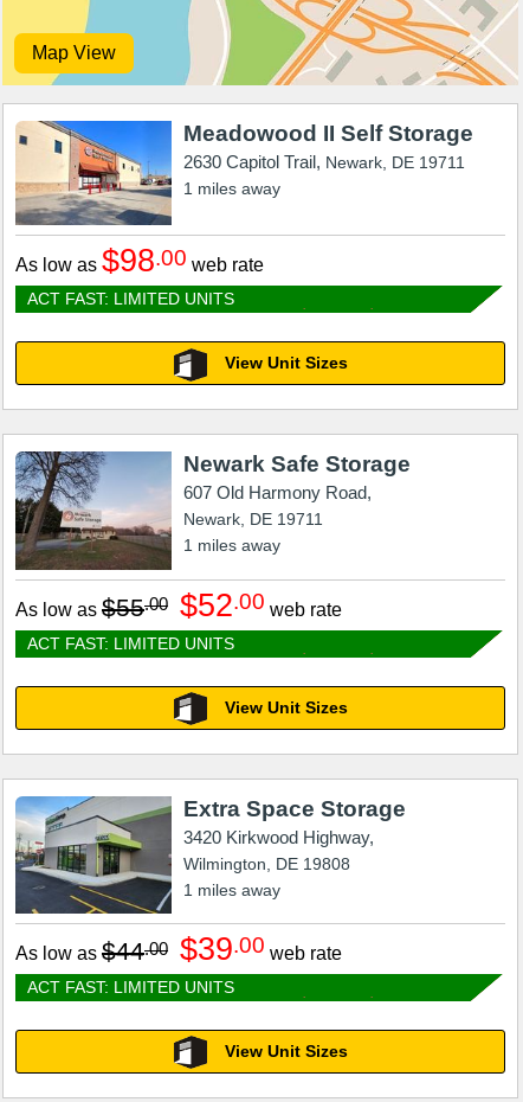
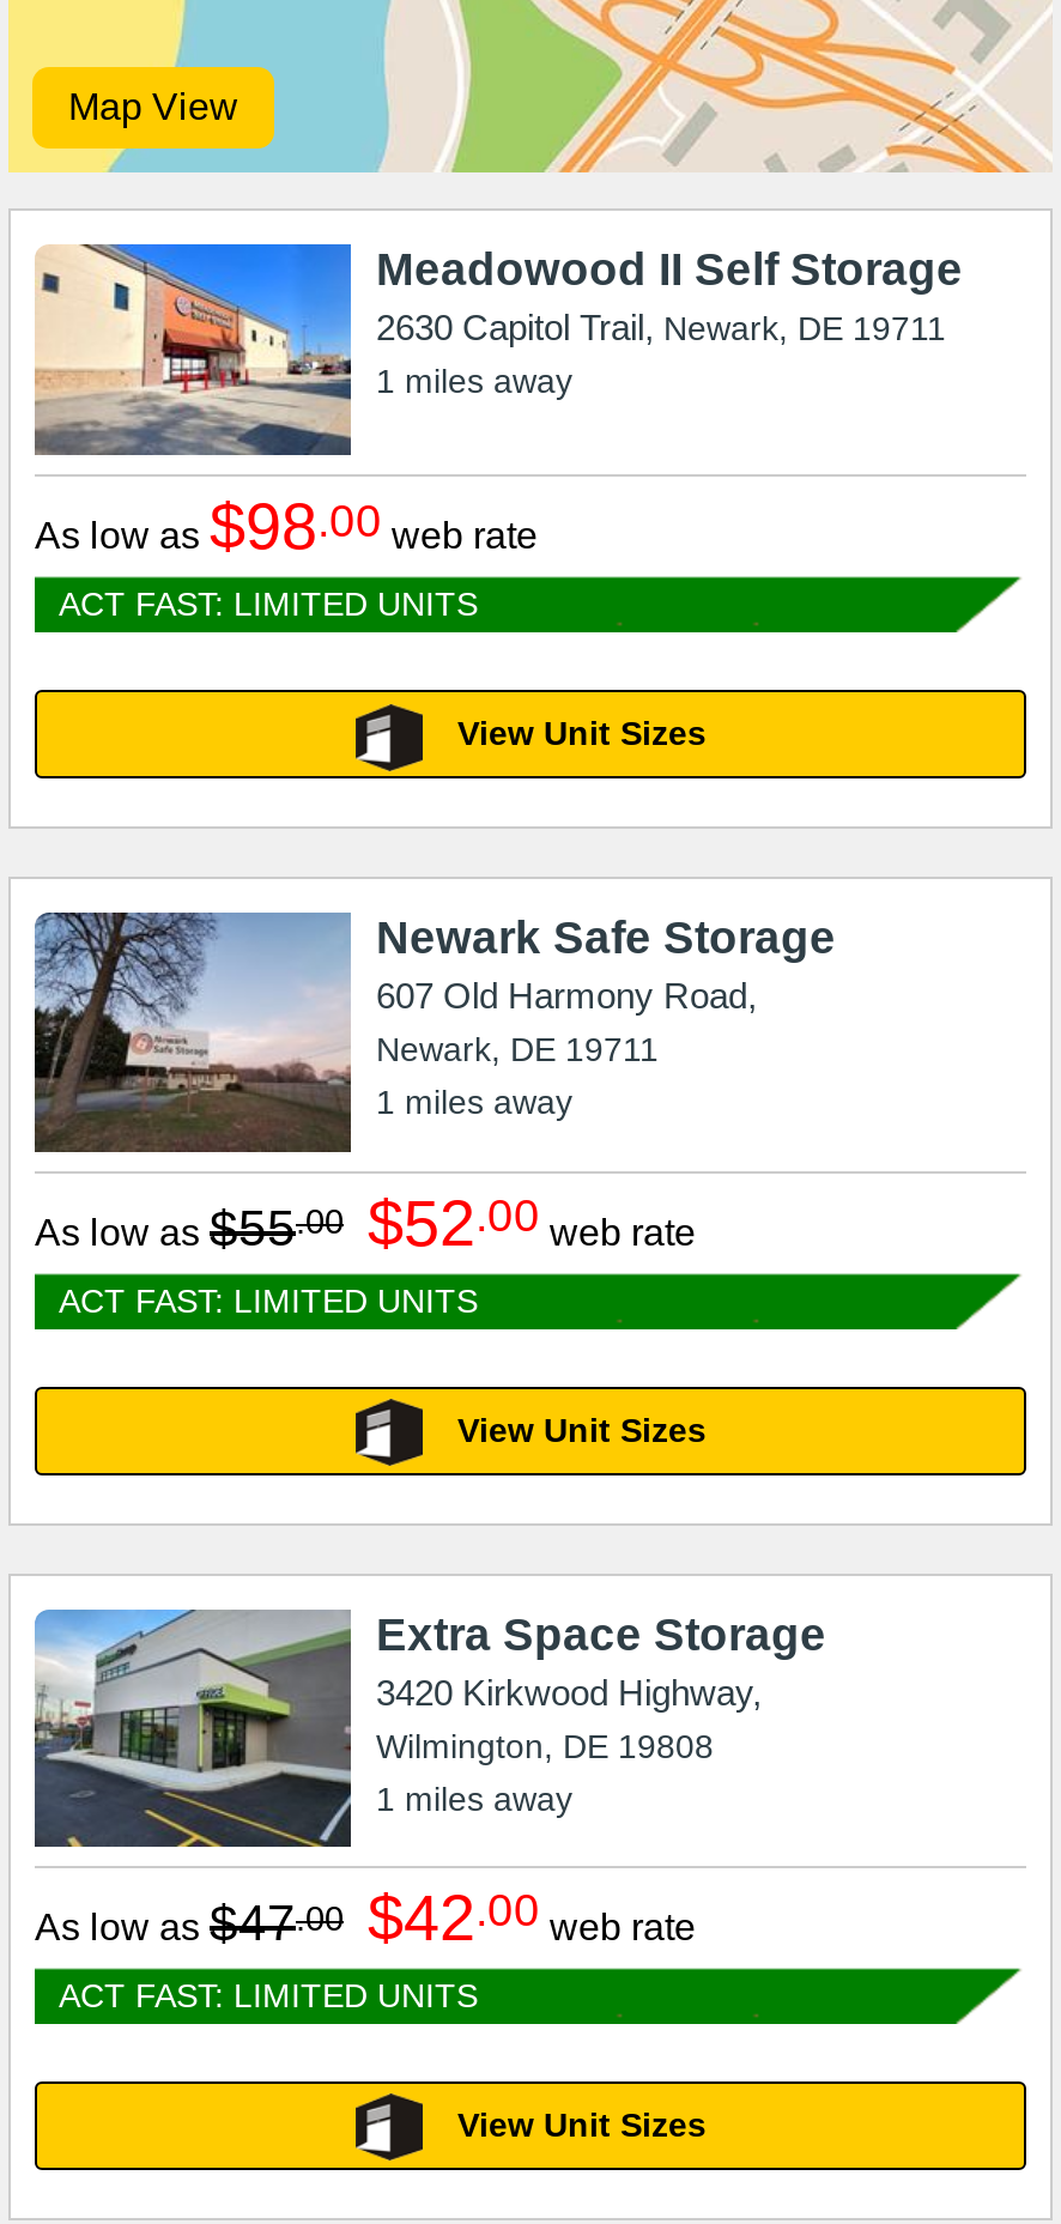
[15,931,342,967] As low as$44.00 $39.00web rate -> [35,1883,696,1955] As low as$47.00 $42.00web rate

